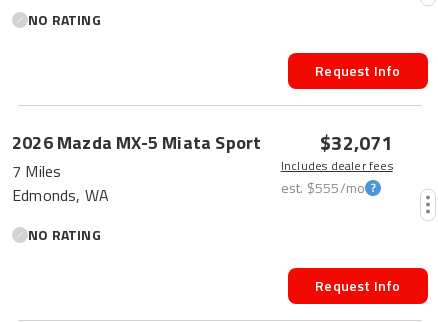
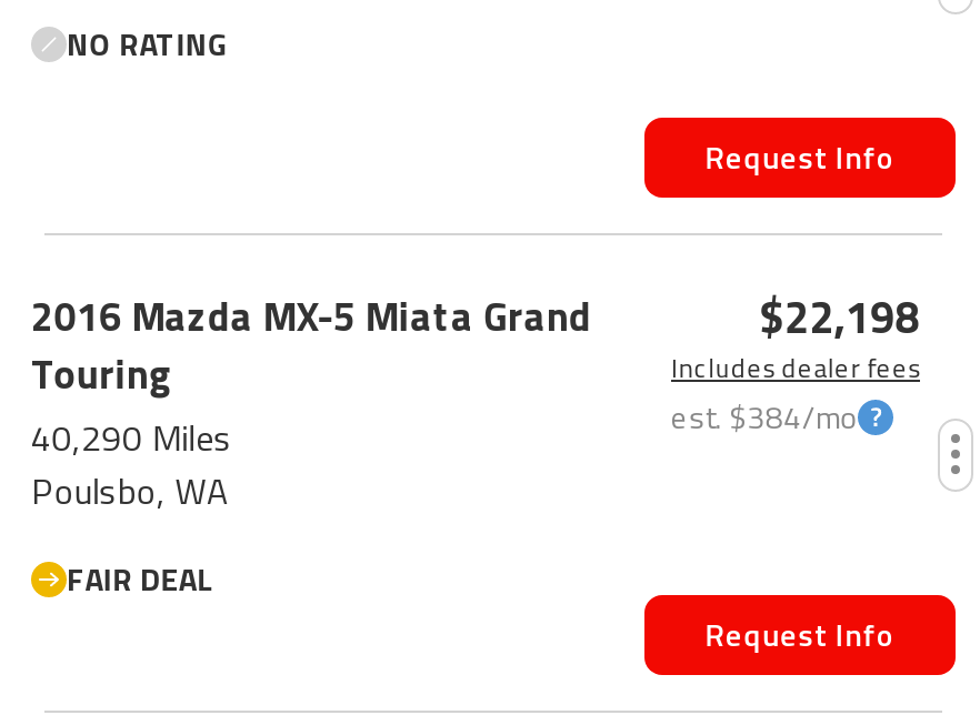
[12,129,261,207] 2026 Mazda MX-5 Miata Sport | 7 Miles | Edmonds, WA -> [31,286,592,517] 2016 Mazda MX-5 Miata Grand | Touring | 40,290 Miles | Poulsbo, WA
[320,127,393,158] $32,071 -> [759,282,920,351] $22,198
[281,176,365,197] est. $555/mo -> [671,392,859,439] est. $384/mo
[28,224,101,245] NO RATING -> [67,555,213,602] FAIR DEAL

